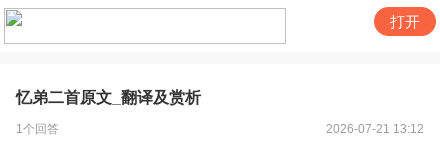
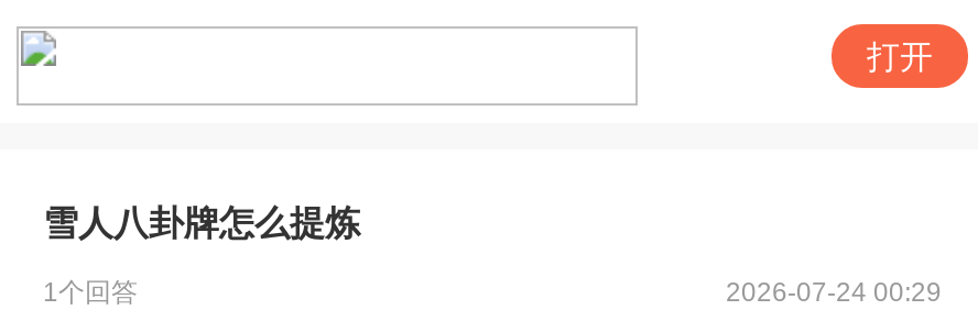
[16,89,201,106] 忆弟二首原文_翻译及赏析 -> [43,204,360,242] 雪人八卦牌怎么提炼
[326,122,424,136] 2026-07-21 13:12 -> [726,277,942,308] 2026-07-24 00:29

